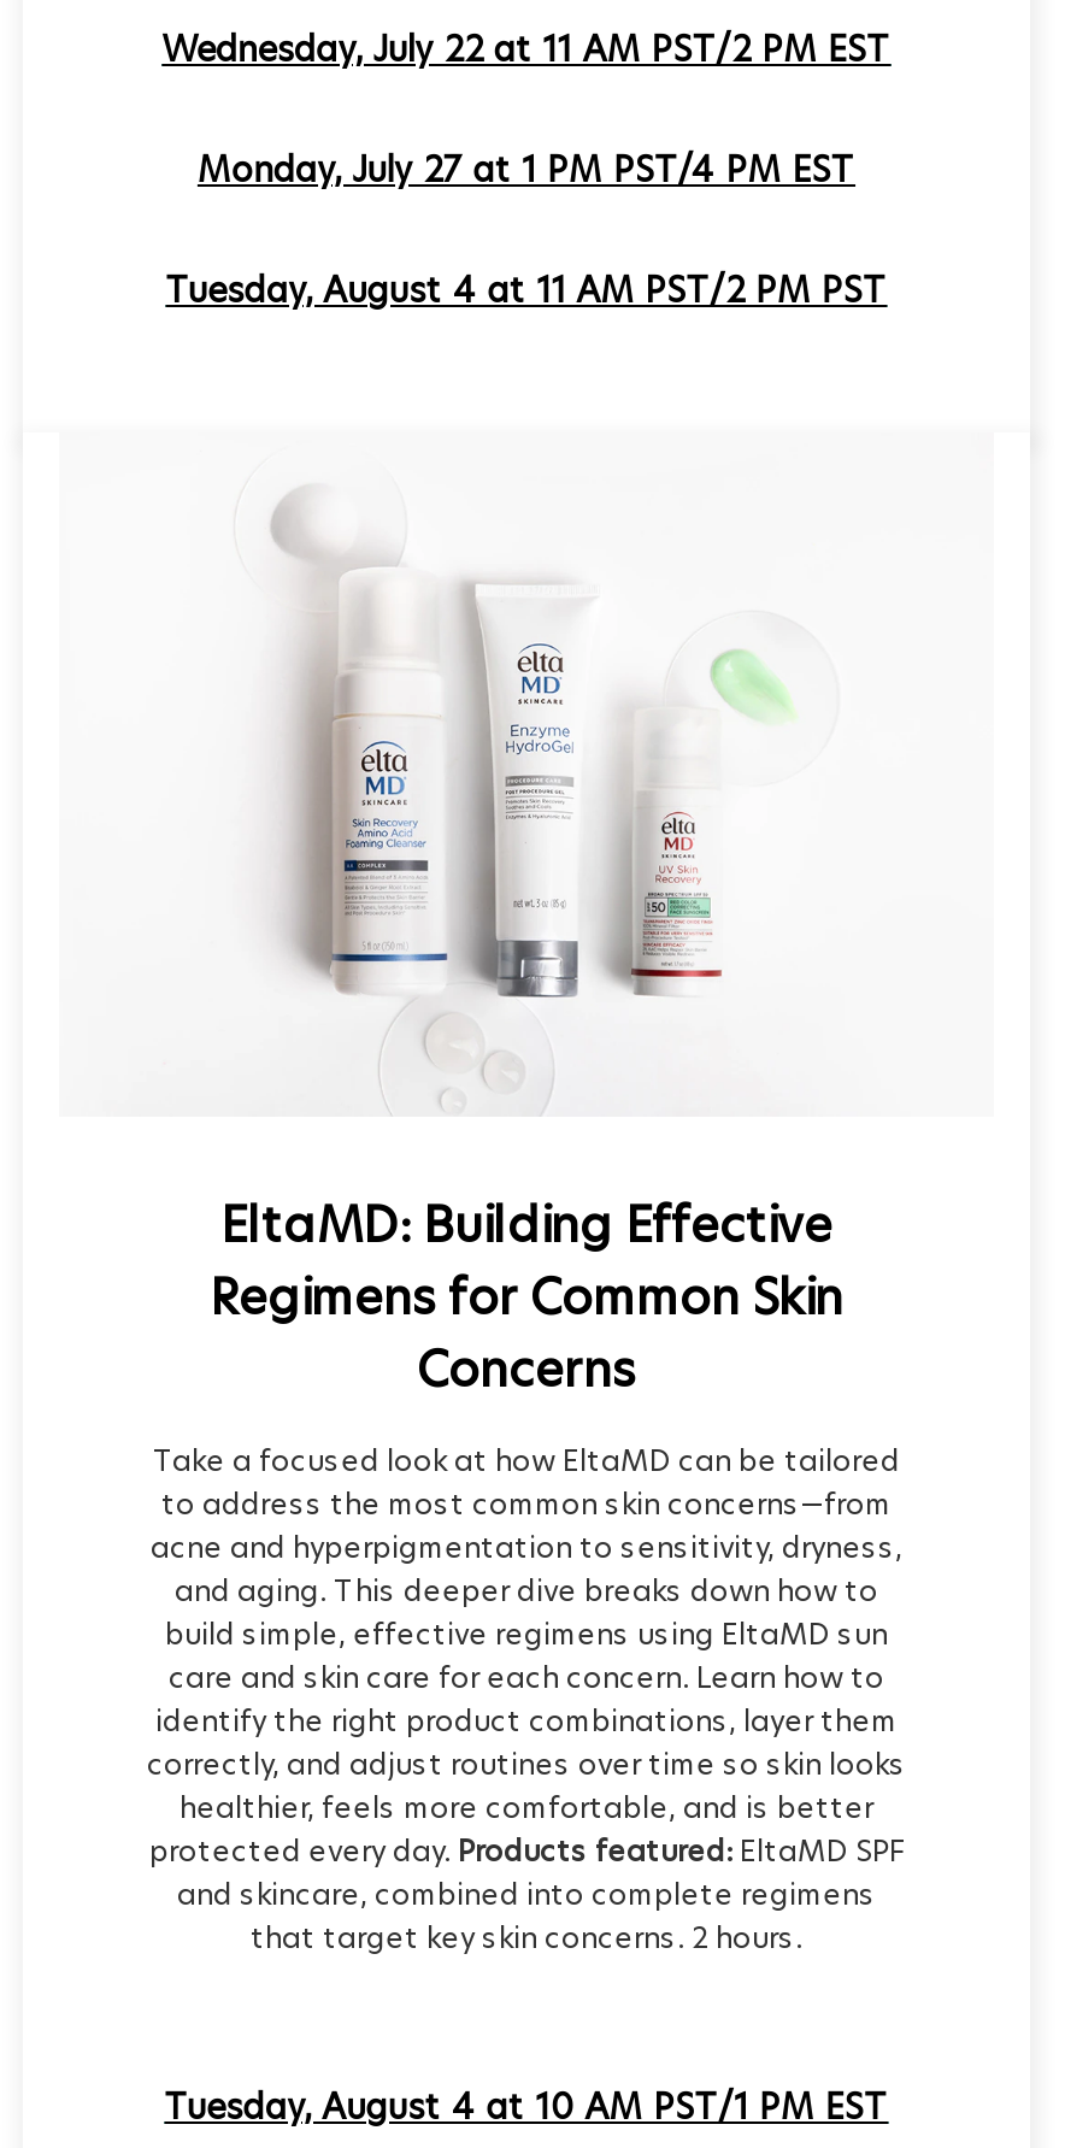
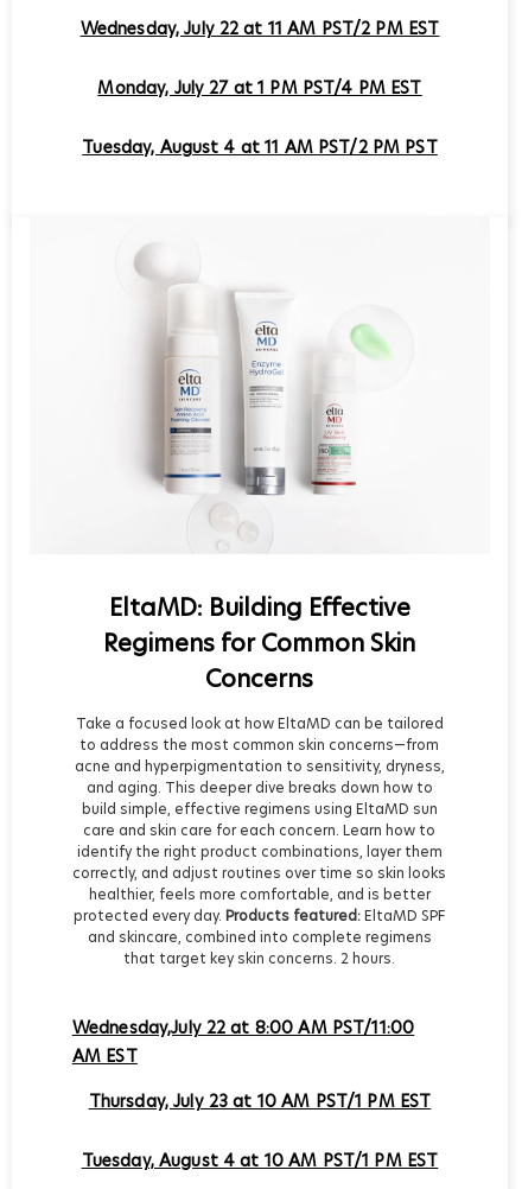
none -> [72,1016,431,1113] Wednesday,July 22 at 8:00 AM PST/11:00 | AM EST | Thursday, July 23 at 10 AM PST/1 PM EST

